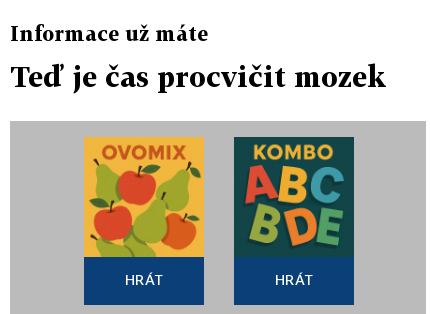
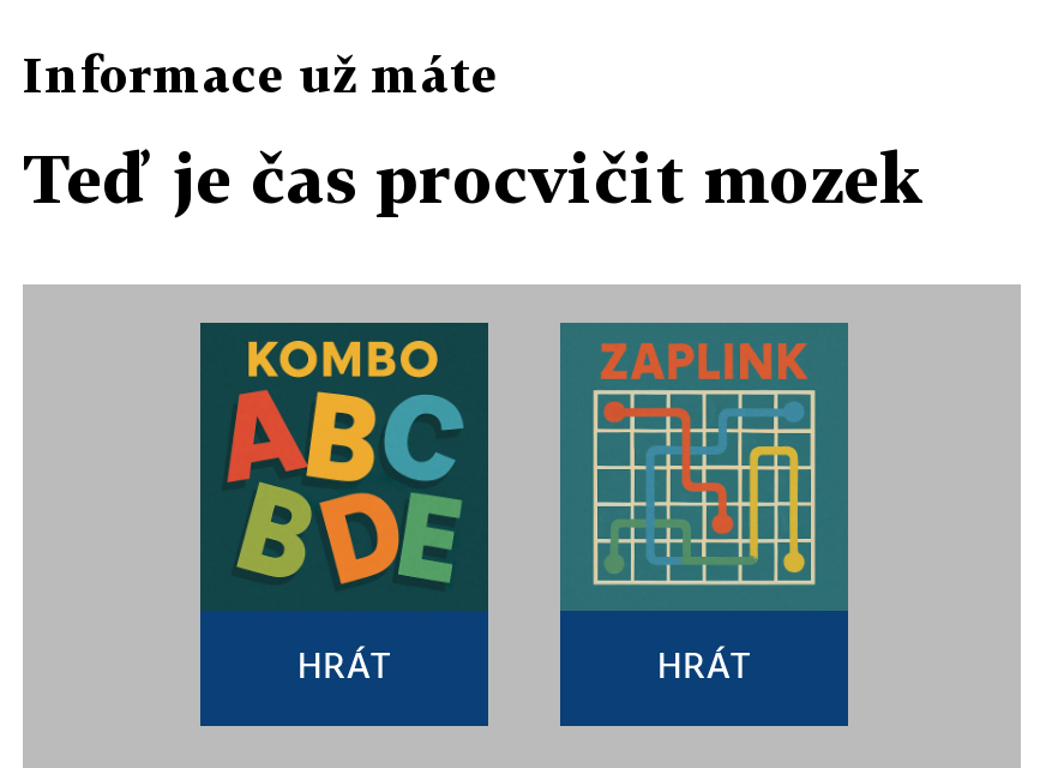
[83,136,205,258] [image] -> [198,320,491,611] [image]
[235,138,353,257] [image] -> [560,323,848,611] [image]

